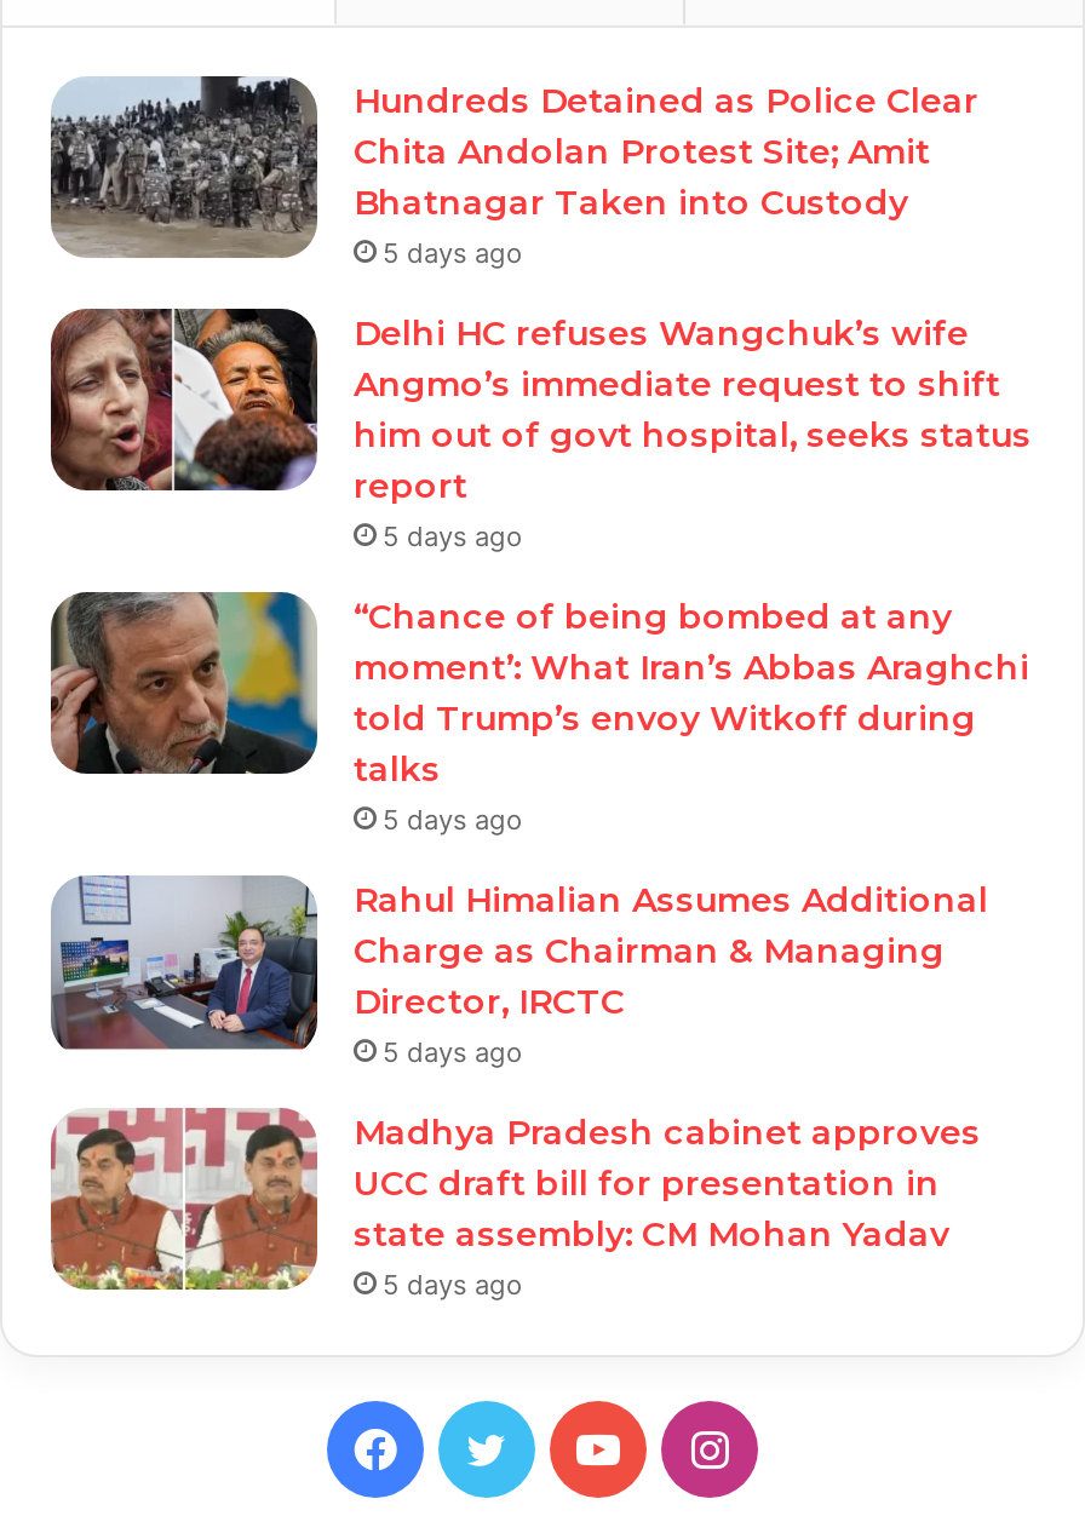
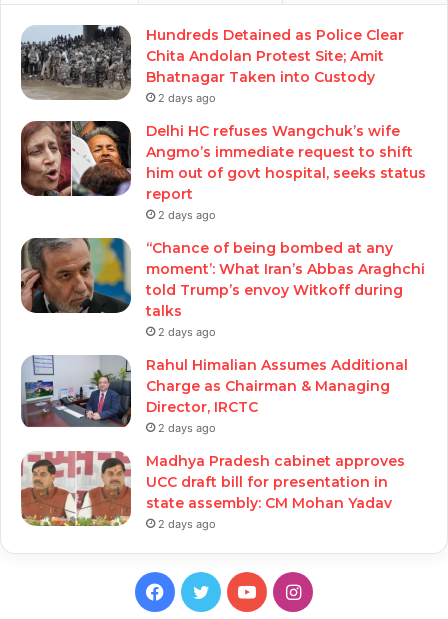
[383,236,523,270] 5 days ago -> [158,91,216,105] 2 days ago
[383,519,523,553] 5 days ago -> [158,208,216,222] 2 days ago
[383,802,523,836] 5 days ago -> [158,325,216,339] 2 days ago
[383,1035,523,1069] 5 days ago -> [158,421,216,435] 2 days ago
[383,1267,523,1301] 5 days ago -> [158,517,216,531] 2 days ago

